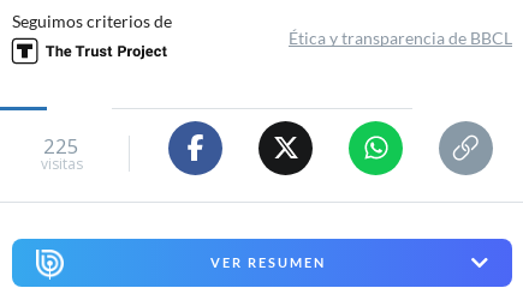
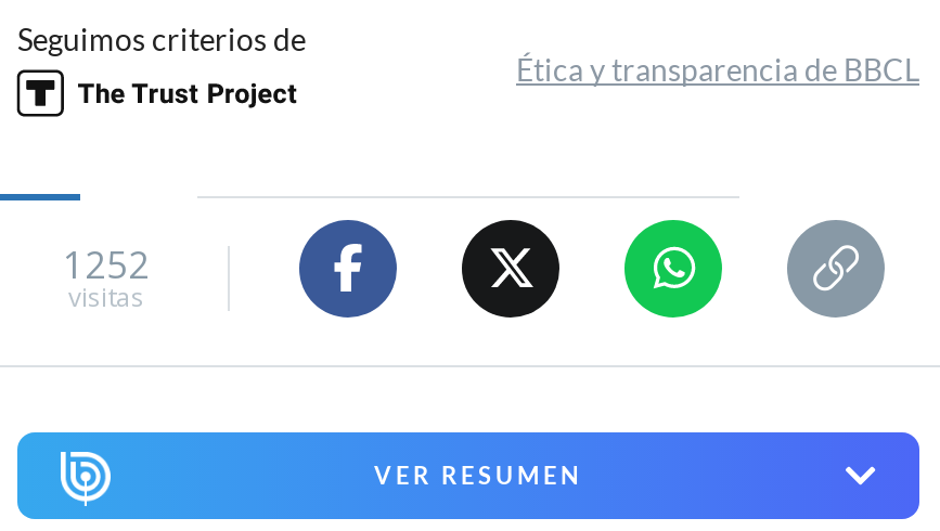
[43,132,79,160] 225 -> [63,239,150,289] 1252

